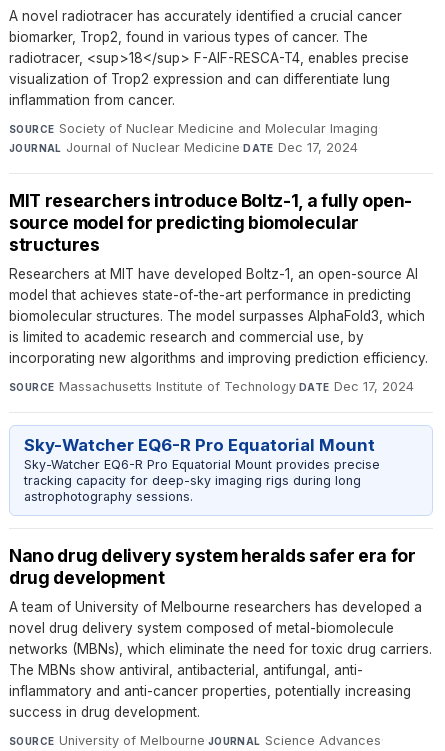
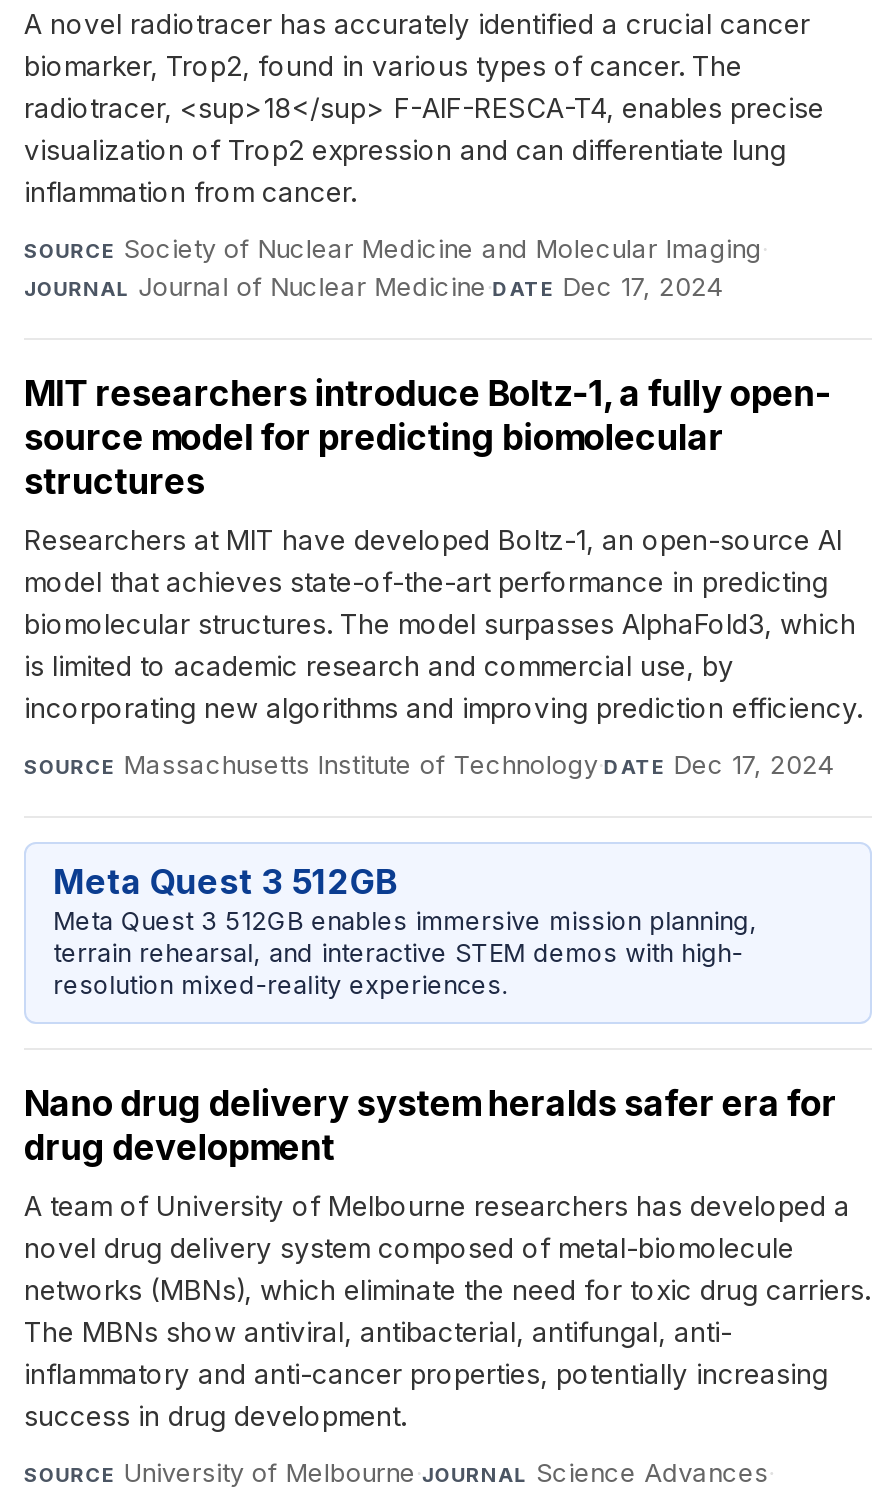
[24,435,380,504] Sky-Watcher EQ6-R Pro Equatorial Mount | Sky-Watcher EQ6-R Pro Equatorial Mount provides precise | tracking capacity for deep-sky imaging rigs during long | astrophotography sessions. -> [53,862,757,1001] Meta Quest 3 512GB | Meta Quest 3 512GB enables immersive mission planning, | terrain rehearsal, and interactive STEM demos with high- | resolution mixed-reality experiences.

